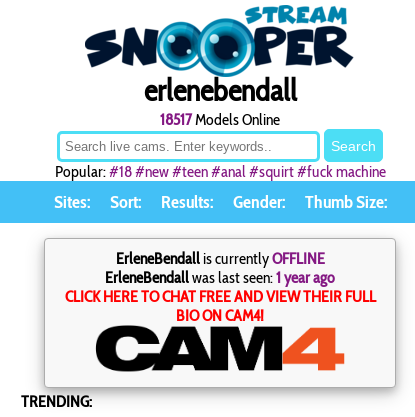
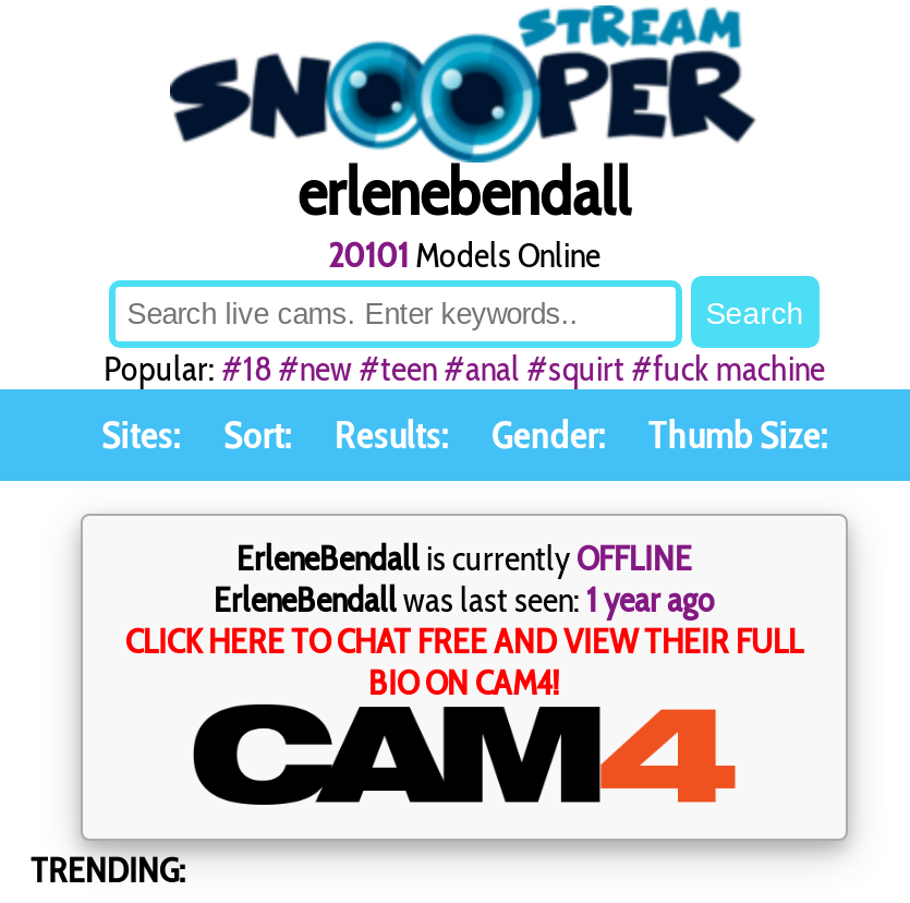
[160,110,280,129] 18517 Models Online -> [328,234,600,276] 20101 Models Online

